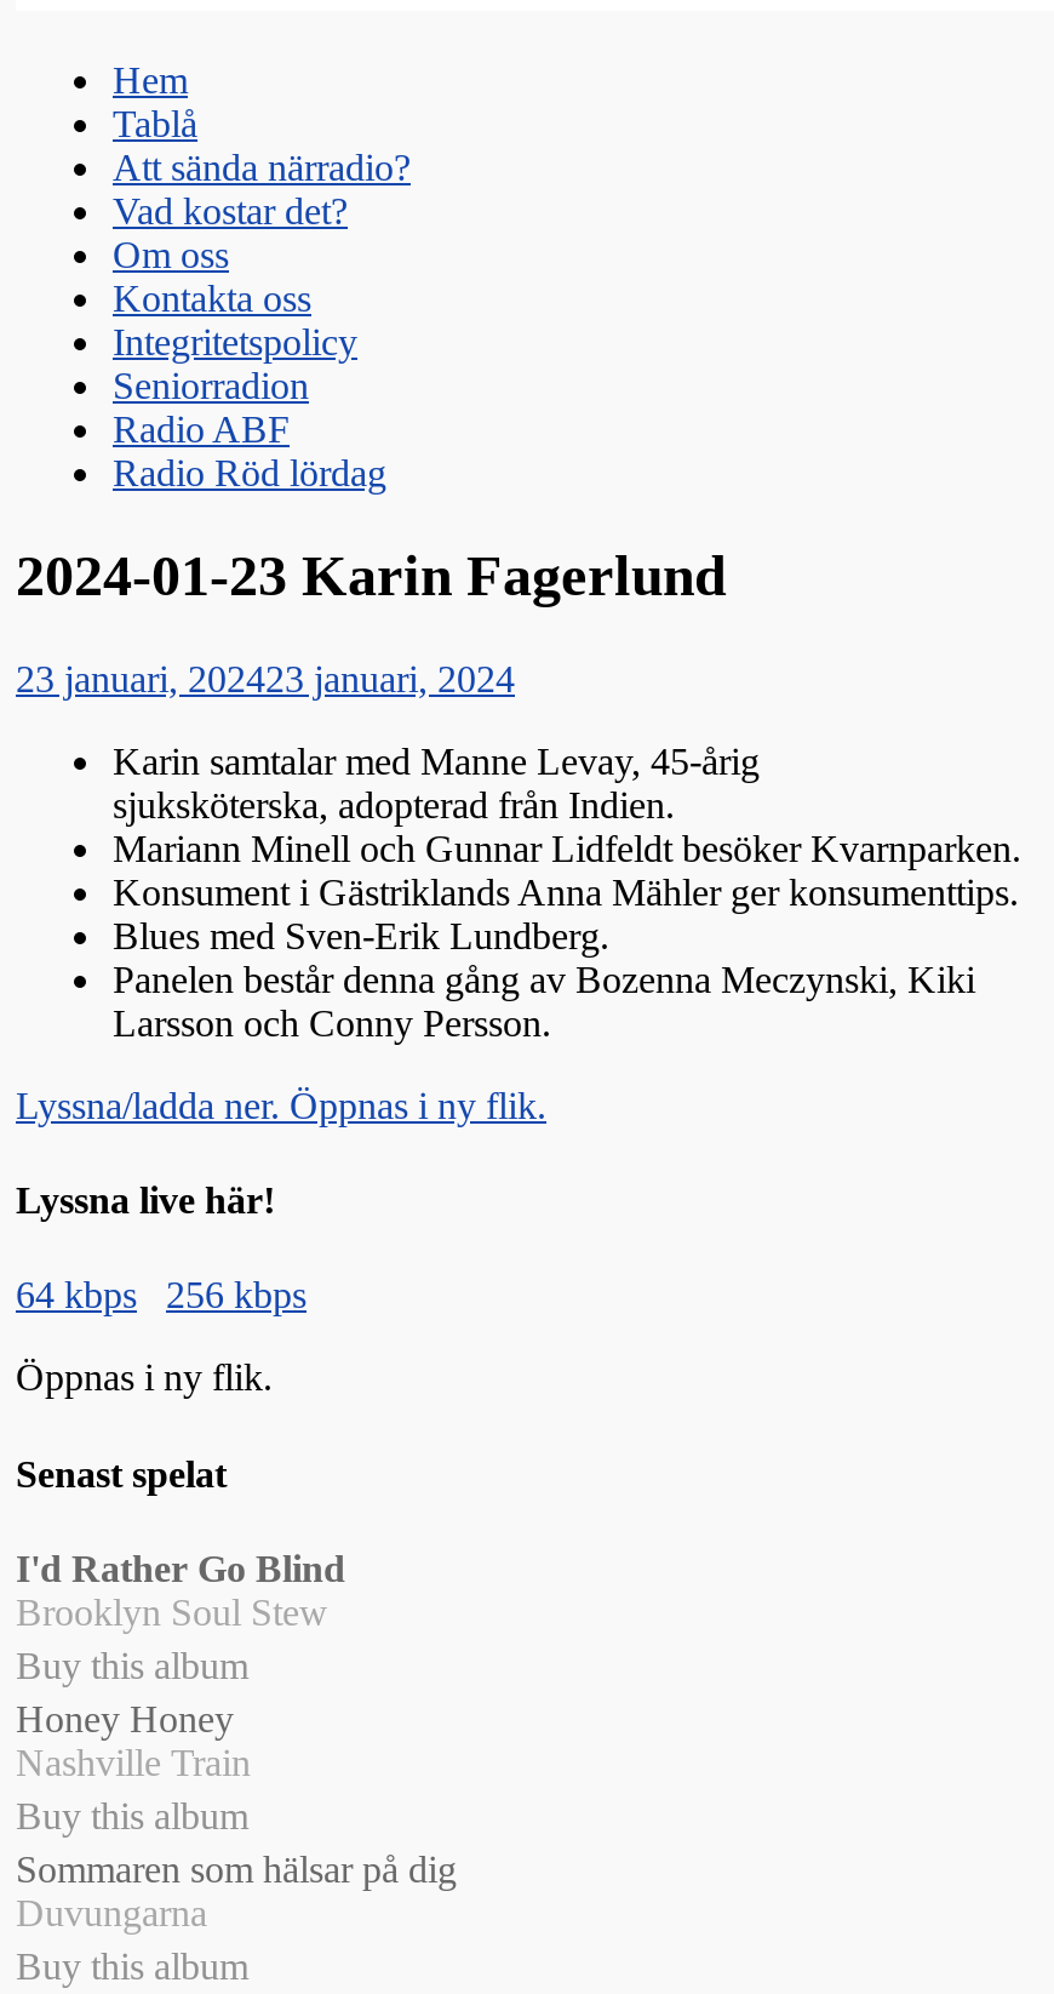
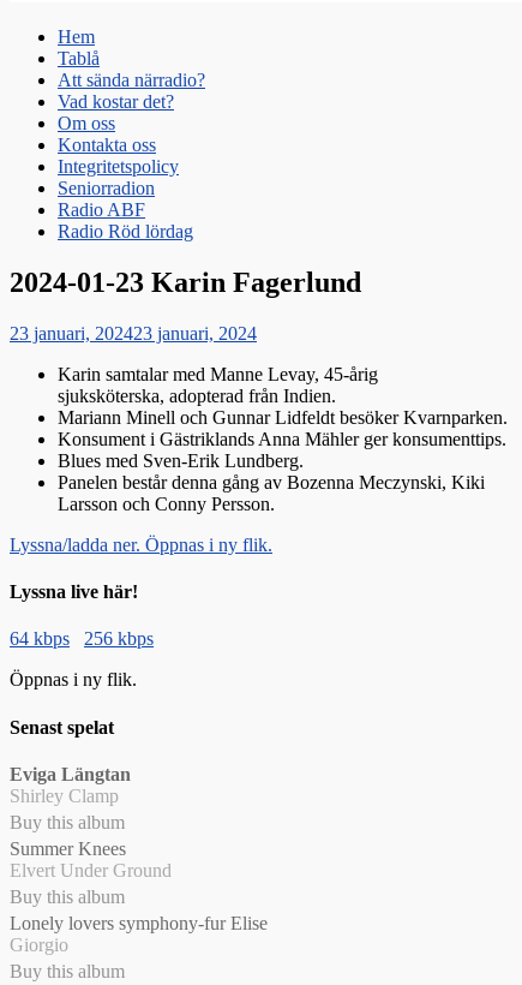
[16,1548,345,1633] I'd Rather Go Blind | Brooklyn Soul Stew -> [10,764,131,806] Eviga Längtan | Shirley Clamp
[16,1698,251,1783] Honey Honey | Nashville Train -> [10,838,172,880] Summer Knees | Elvert Under Ground
[16,1848,457,1933] Sommaren som hälsar på dig | Duvungarna -> [10,913,268,955] Lonely lovers symphony-fur Elise | Giorgio

